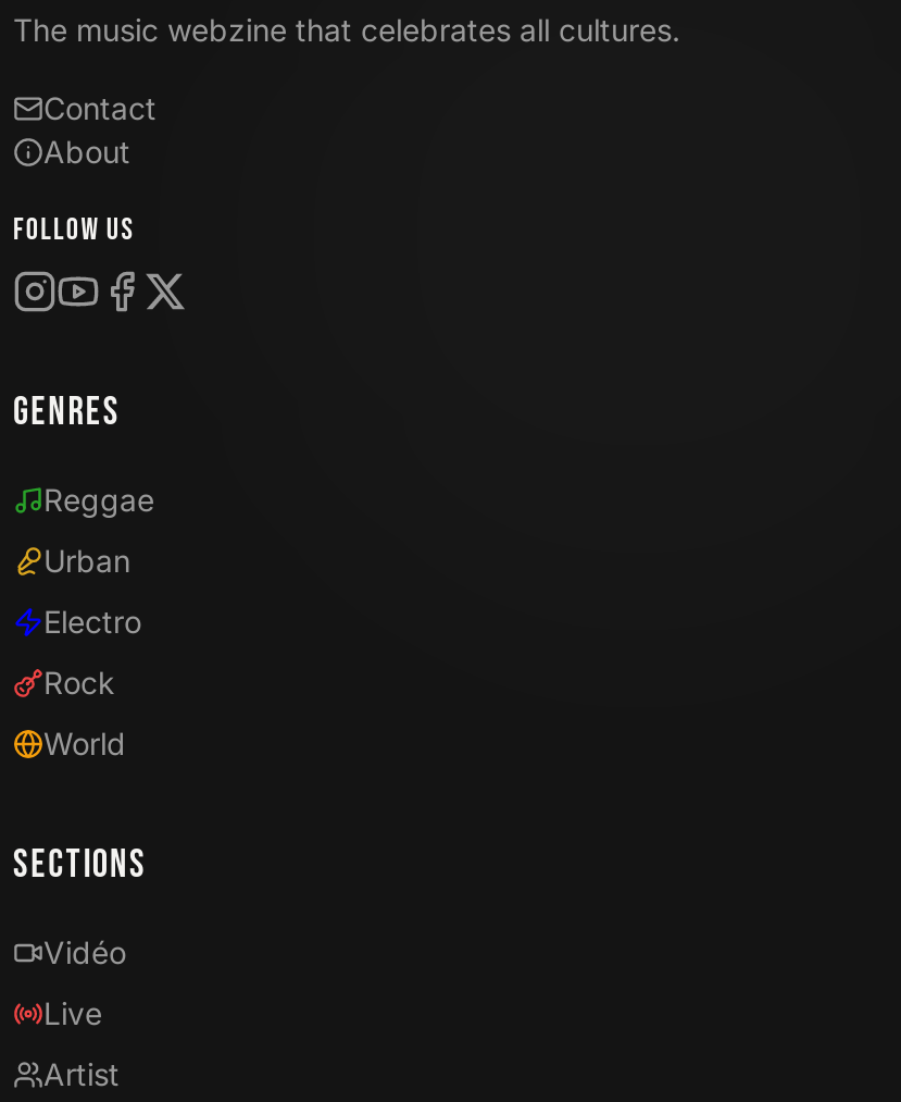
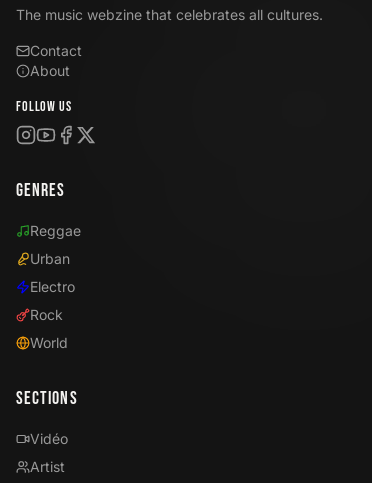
[43,994,102,1031] Live -> none

